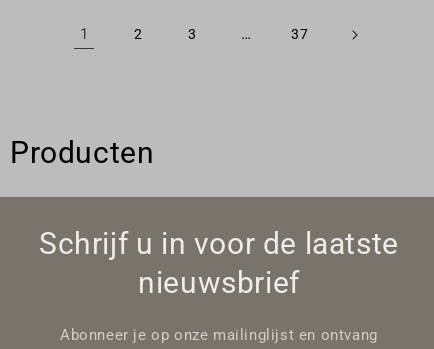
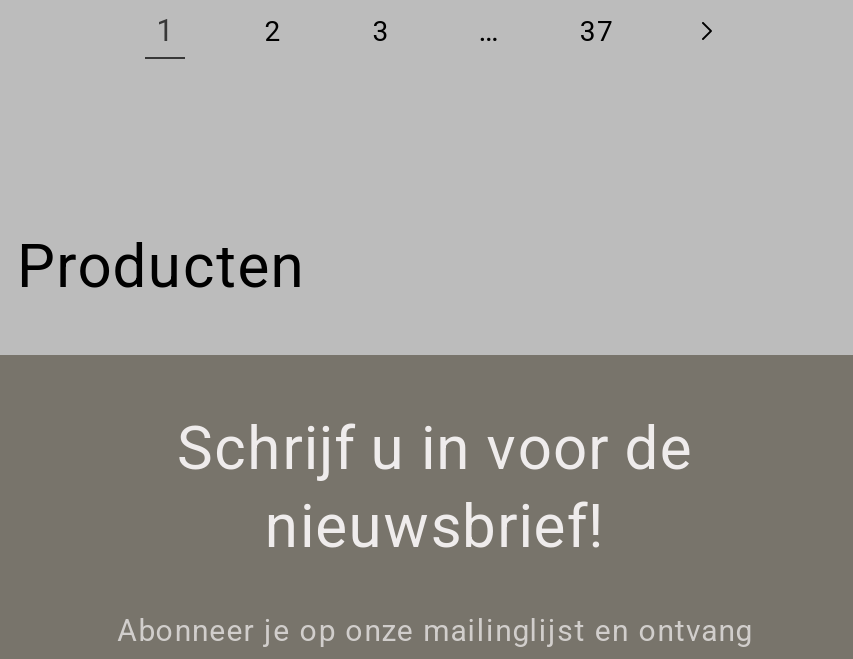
[39,226,399,300] Schrijf u in voor de laatste | nieuwsbrief -> [177,414,693,562] Schrijf u in voor de | nieuwsbrief!

